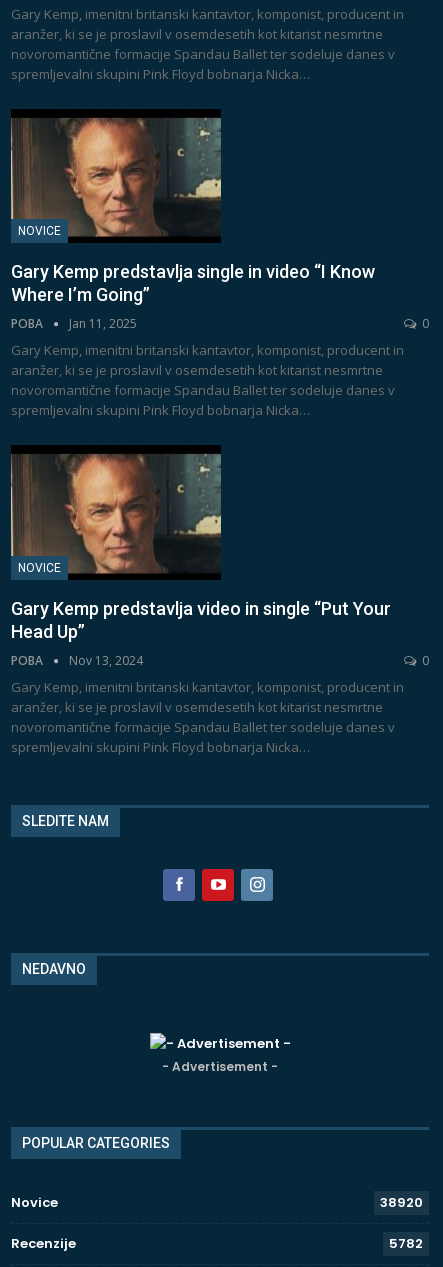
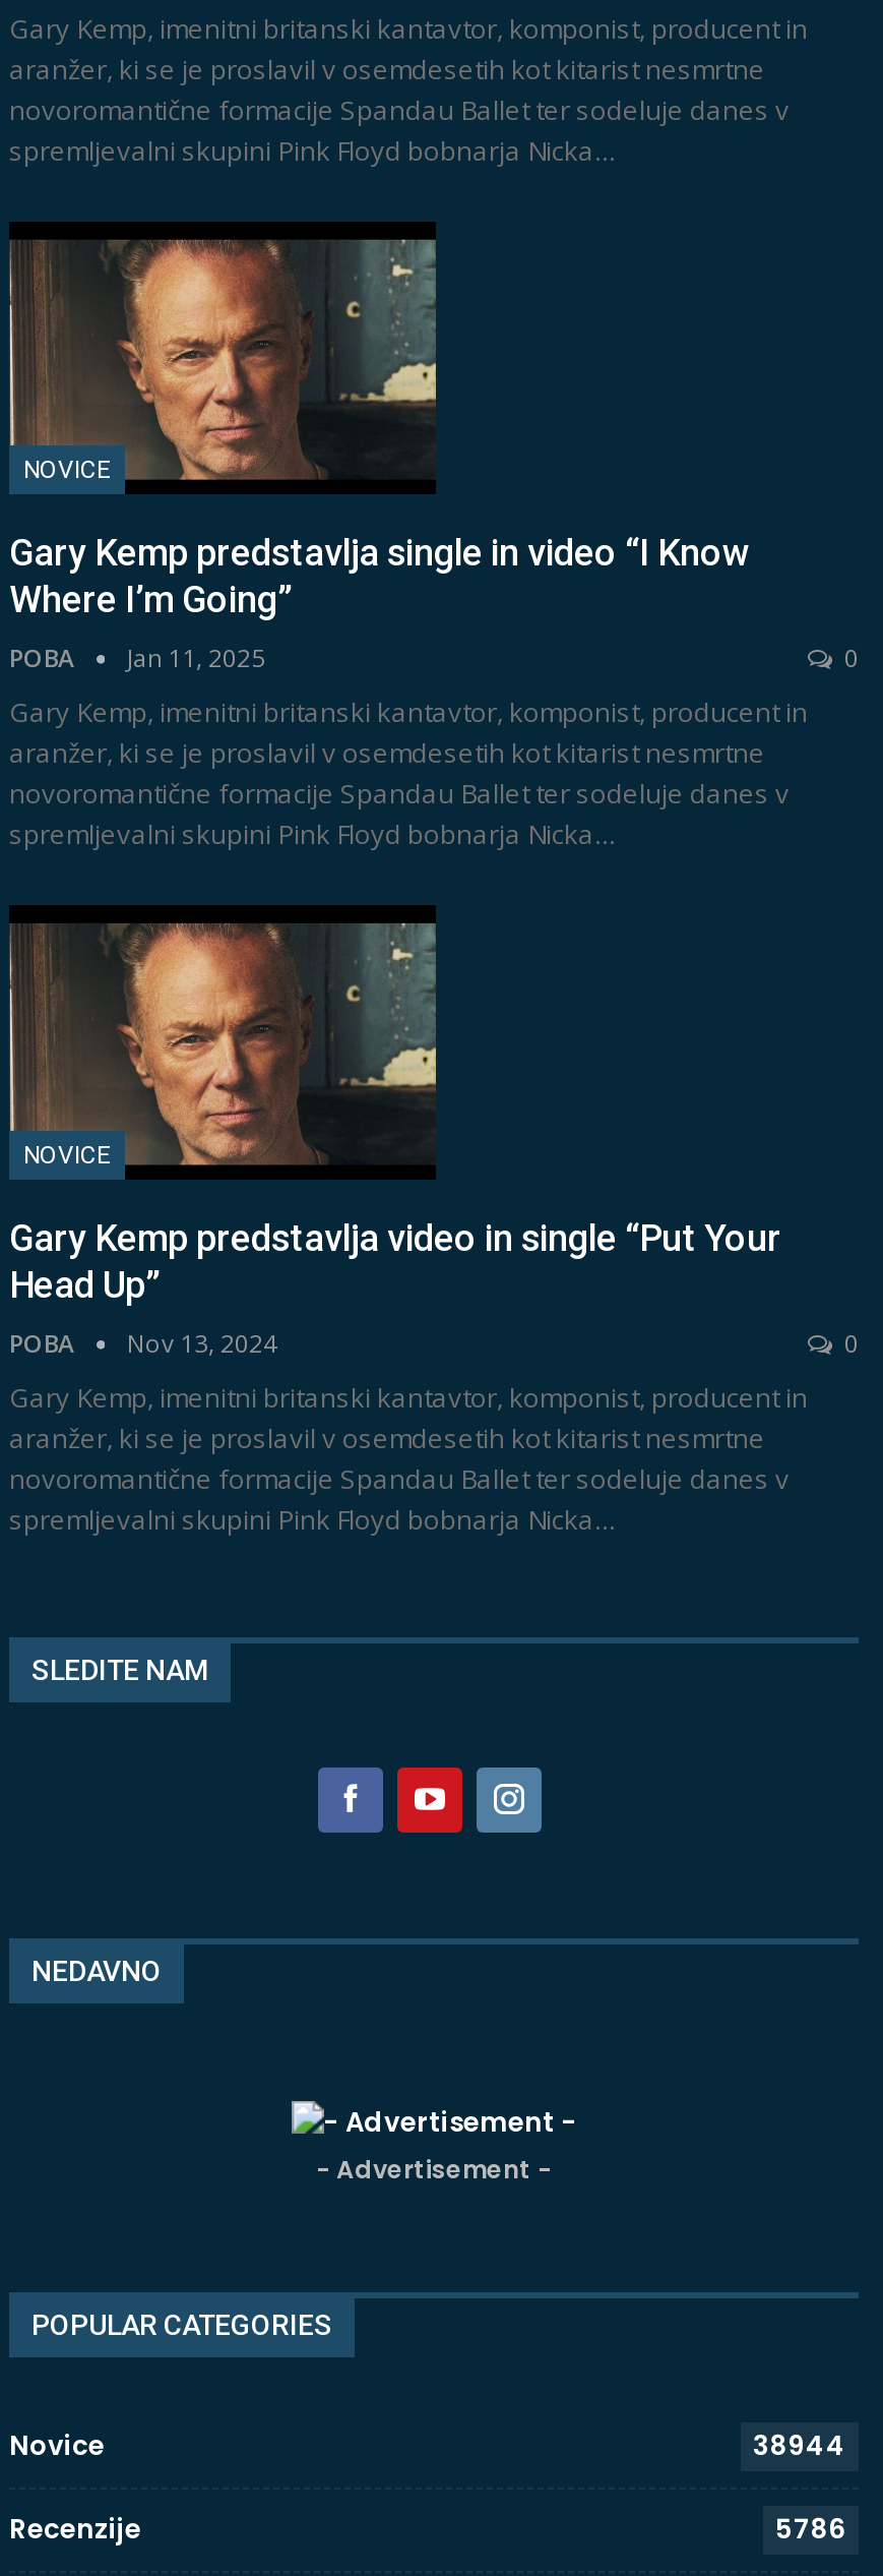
[380,1193,423,1212] 38920 -> [753,2426,846,2464] 38944
[389,1234,423,1253] 5782 -> [775,2509,846,2548] 5786

